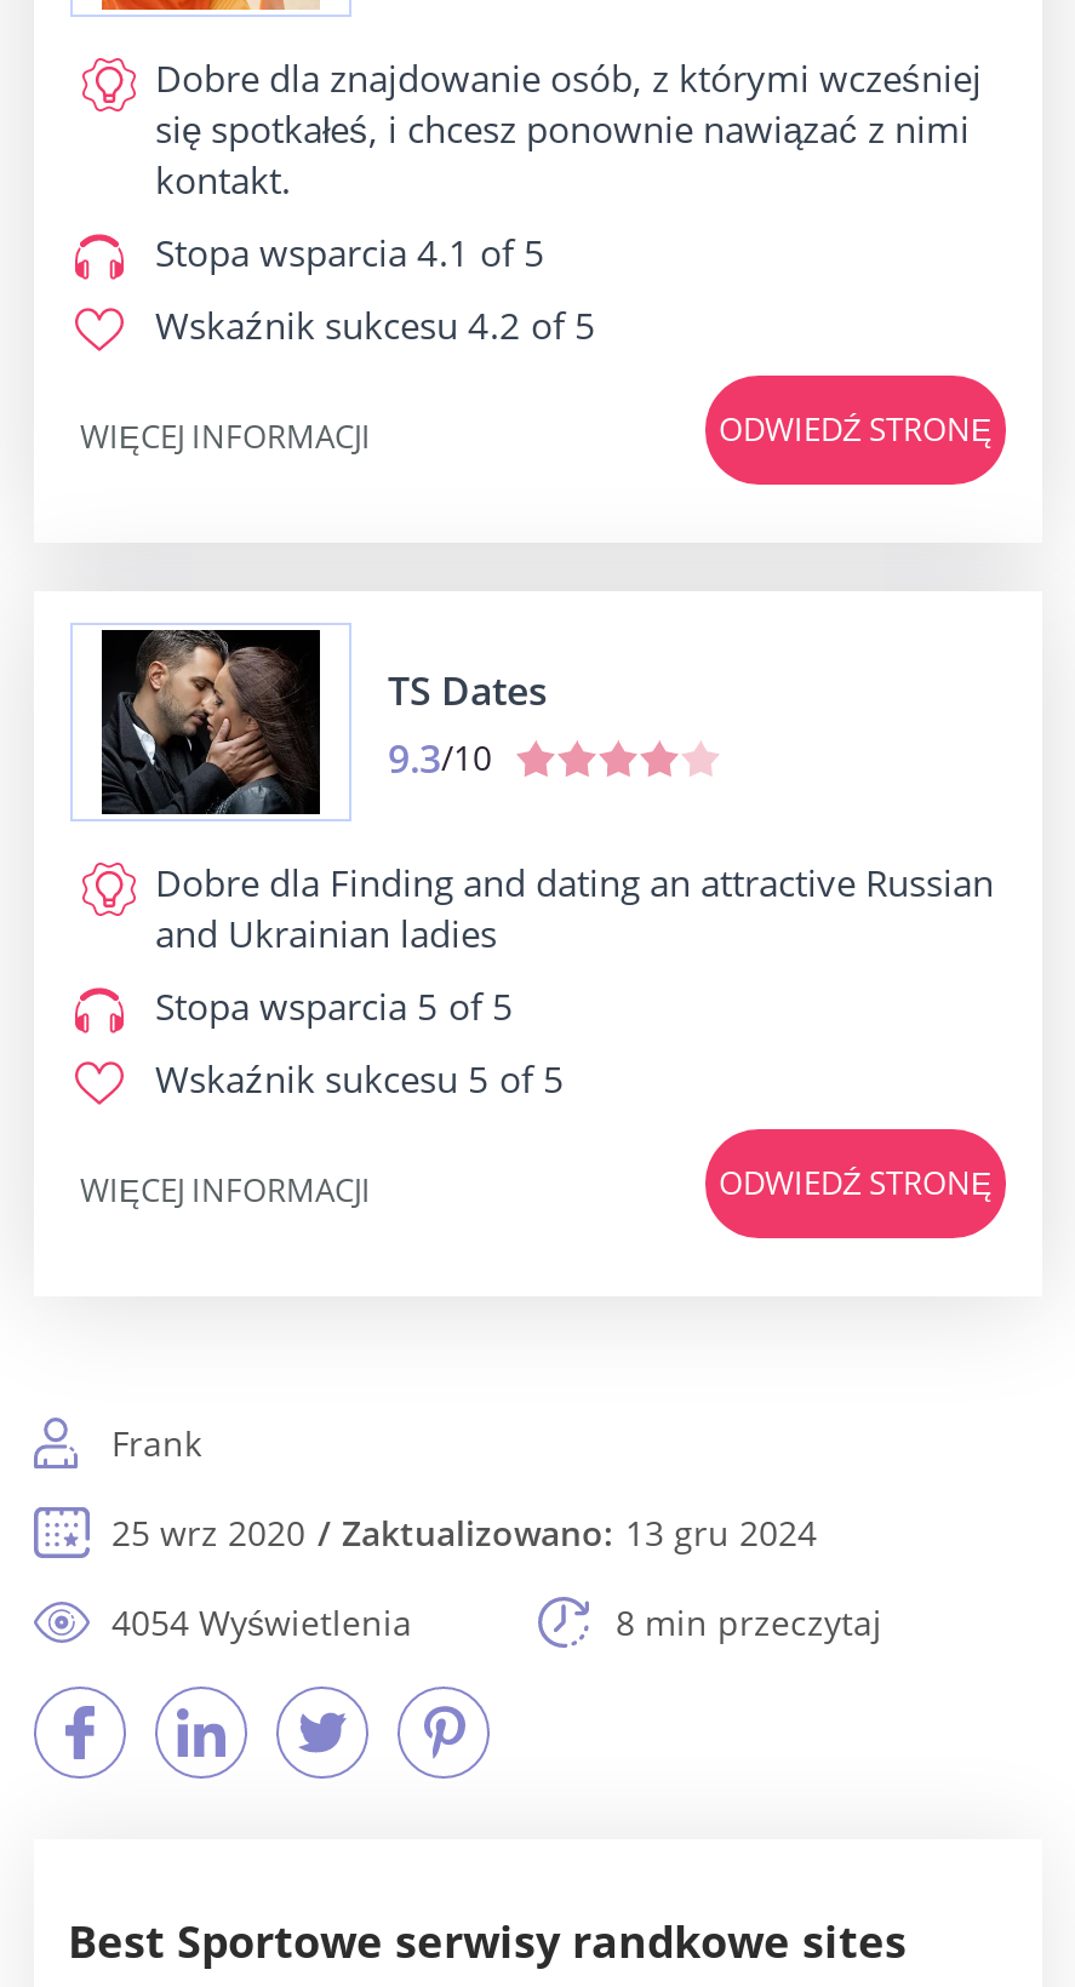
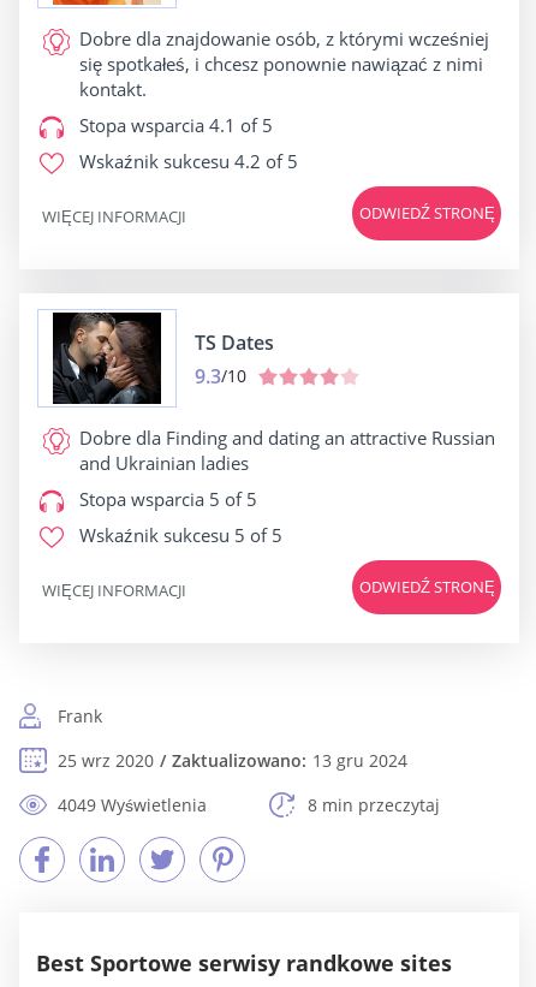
[111,1599,412,1645] 4054 Wyświetlenia -> [58,793,207,816] 4049 Wyświetlenia

